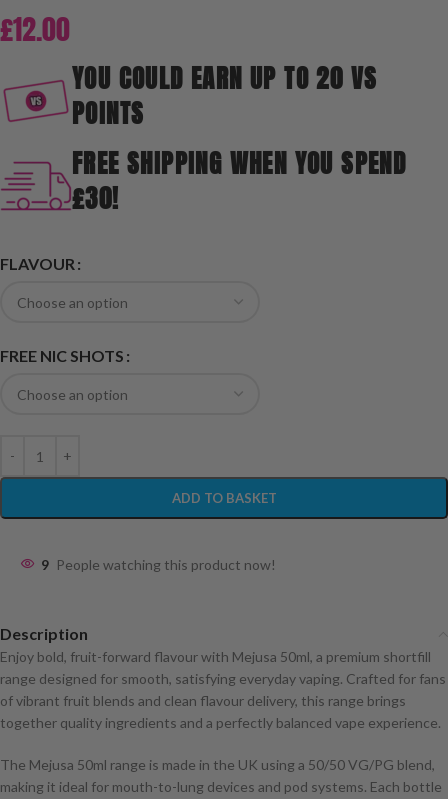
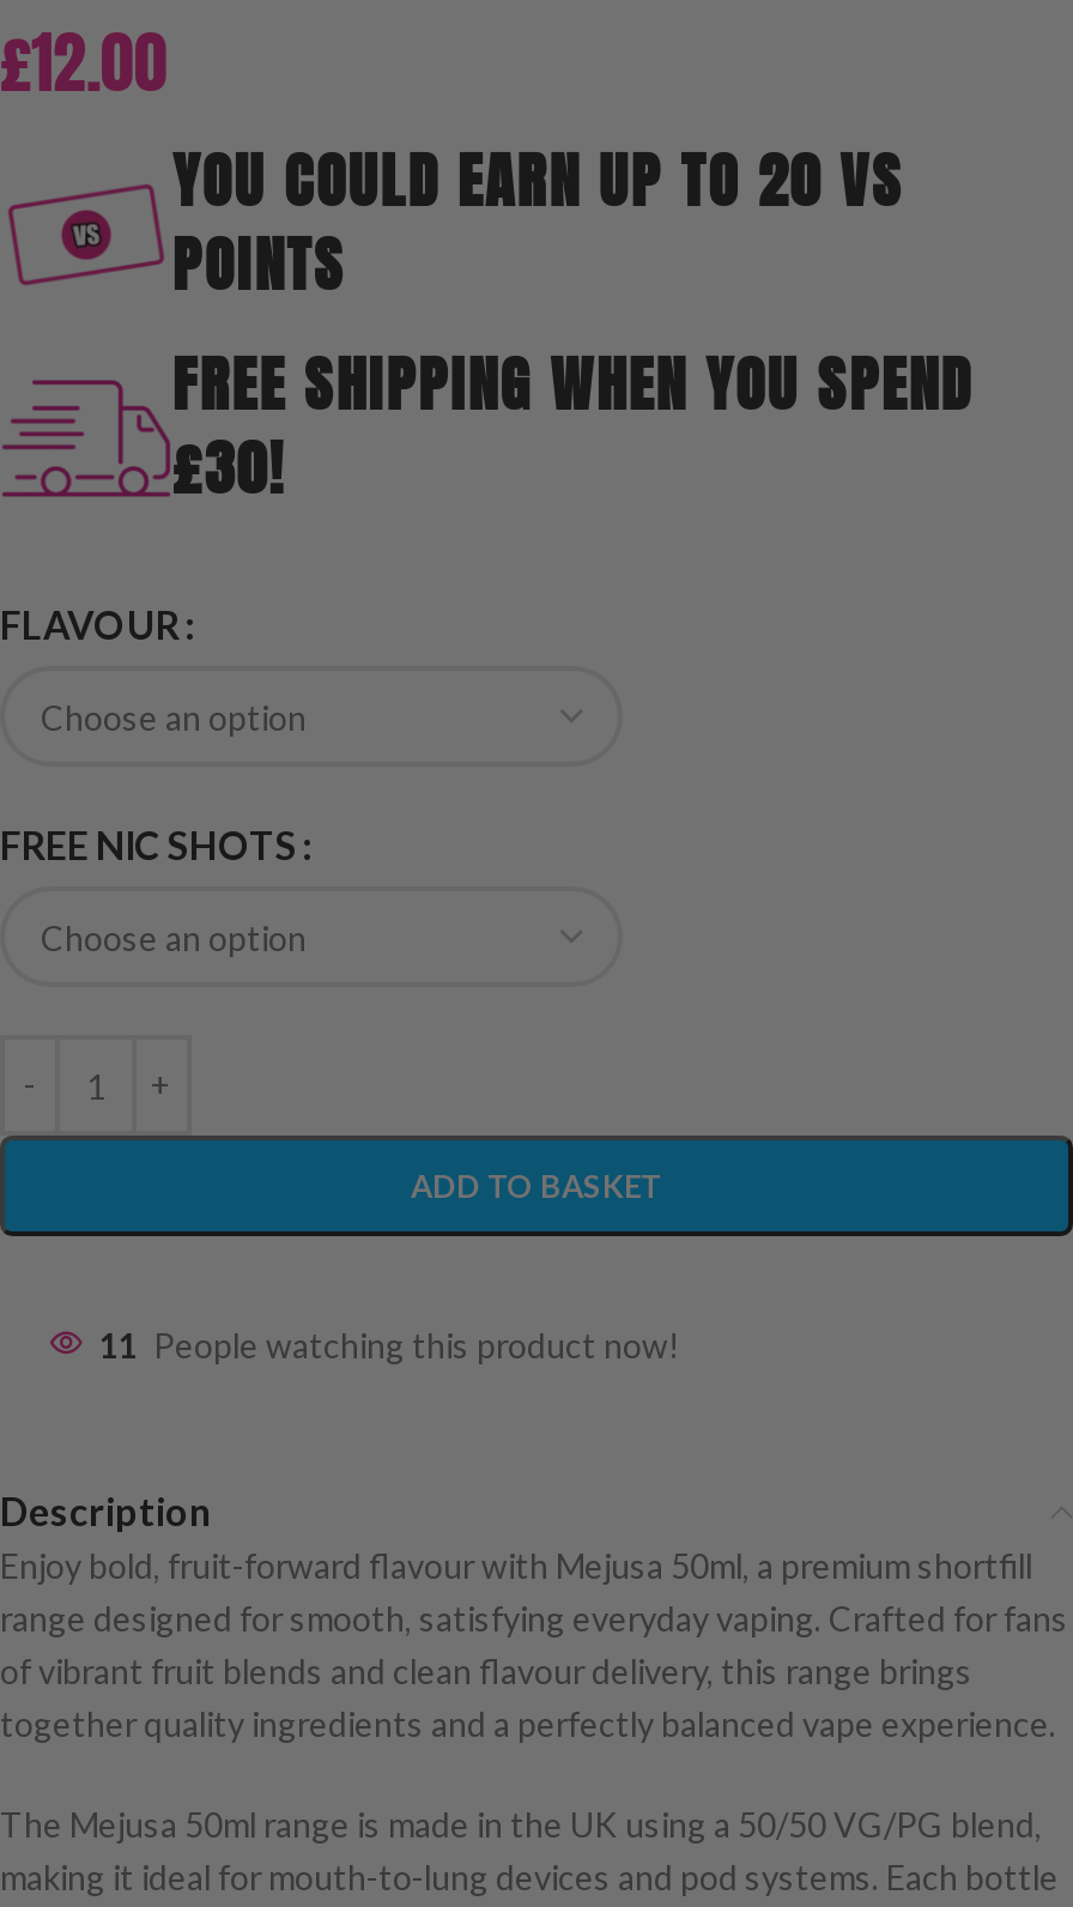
[41,556,276,573] 9 People watching this product now! -> [98,1325,680,1366] 11 People watching this product now!

